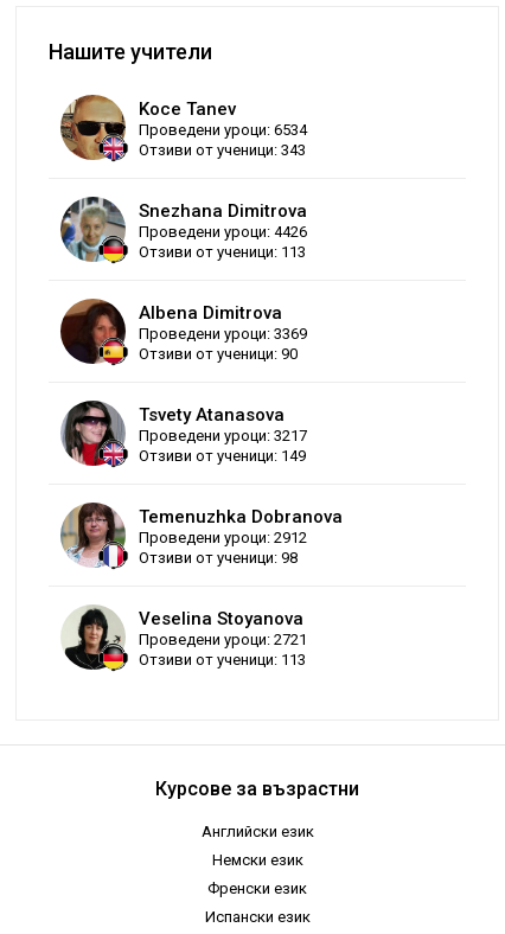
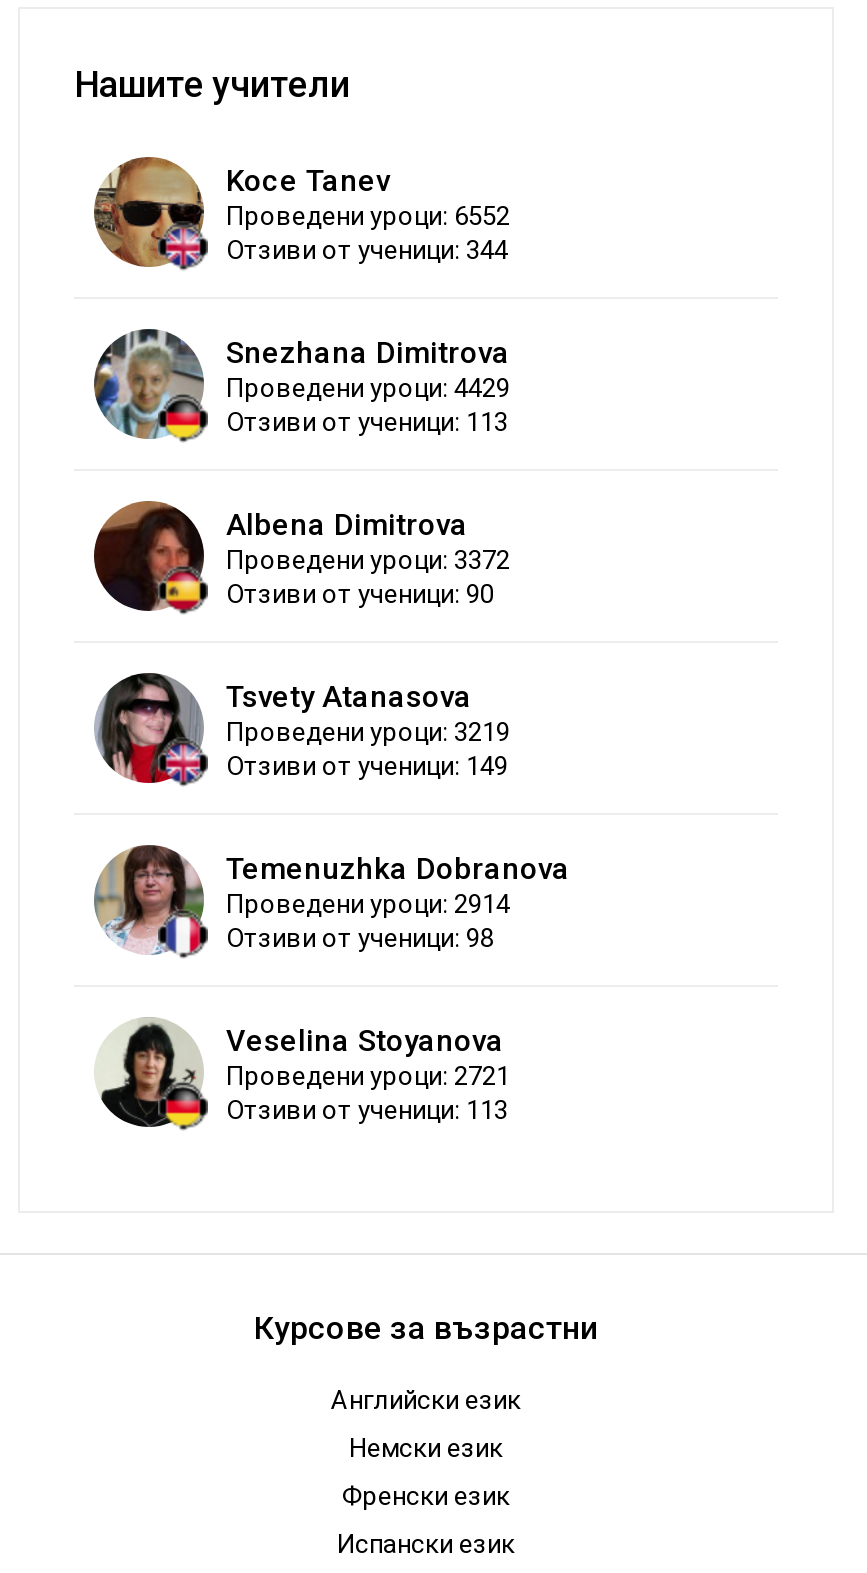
[139,121,307,139] Проведени уроци: 6534 -> [226,202,510,232] Проведени уроци: 6552
[139,142,306,159] Отзиви от ученици: 343 -> [226,236,508,266] Отзиви от ученици: 344
[139,223,307,241] Проведени уроци: 4426 -> [226,374,510,404] Проведени уроци: 4429
[139,325,307,343] Проведени уроци: 3369 -> [226,546,510,576] Проведени уроци: 3372
[139,427,307,445] Проведени уроци: 3217 -> [226,718,510,748] Проведени уроци: 3219
[139,529,307,547] Проведени уроци: 2912 -> [226,890,510,920] Проведени уроци: 2914

